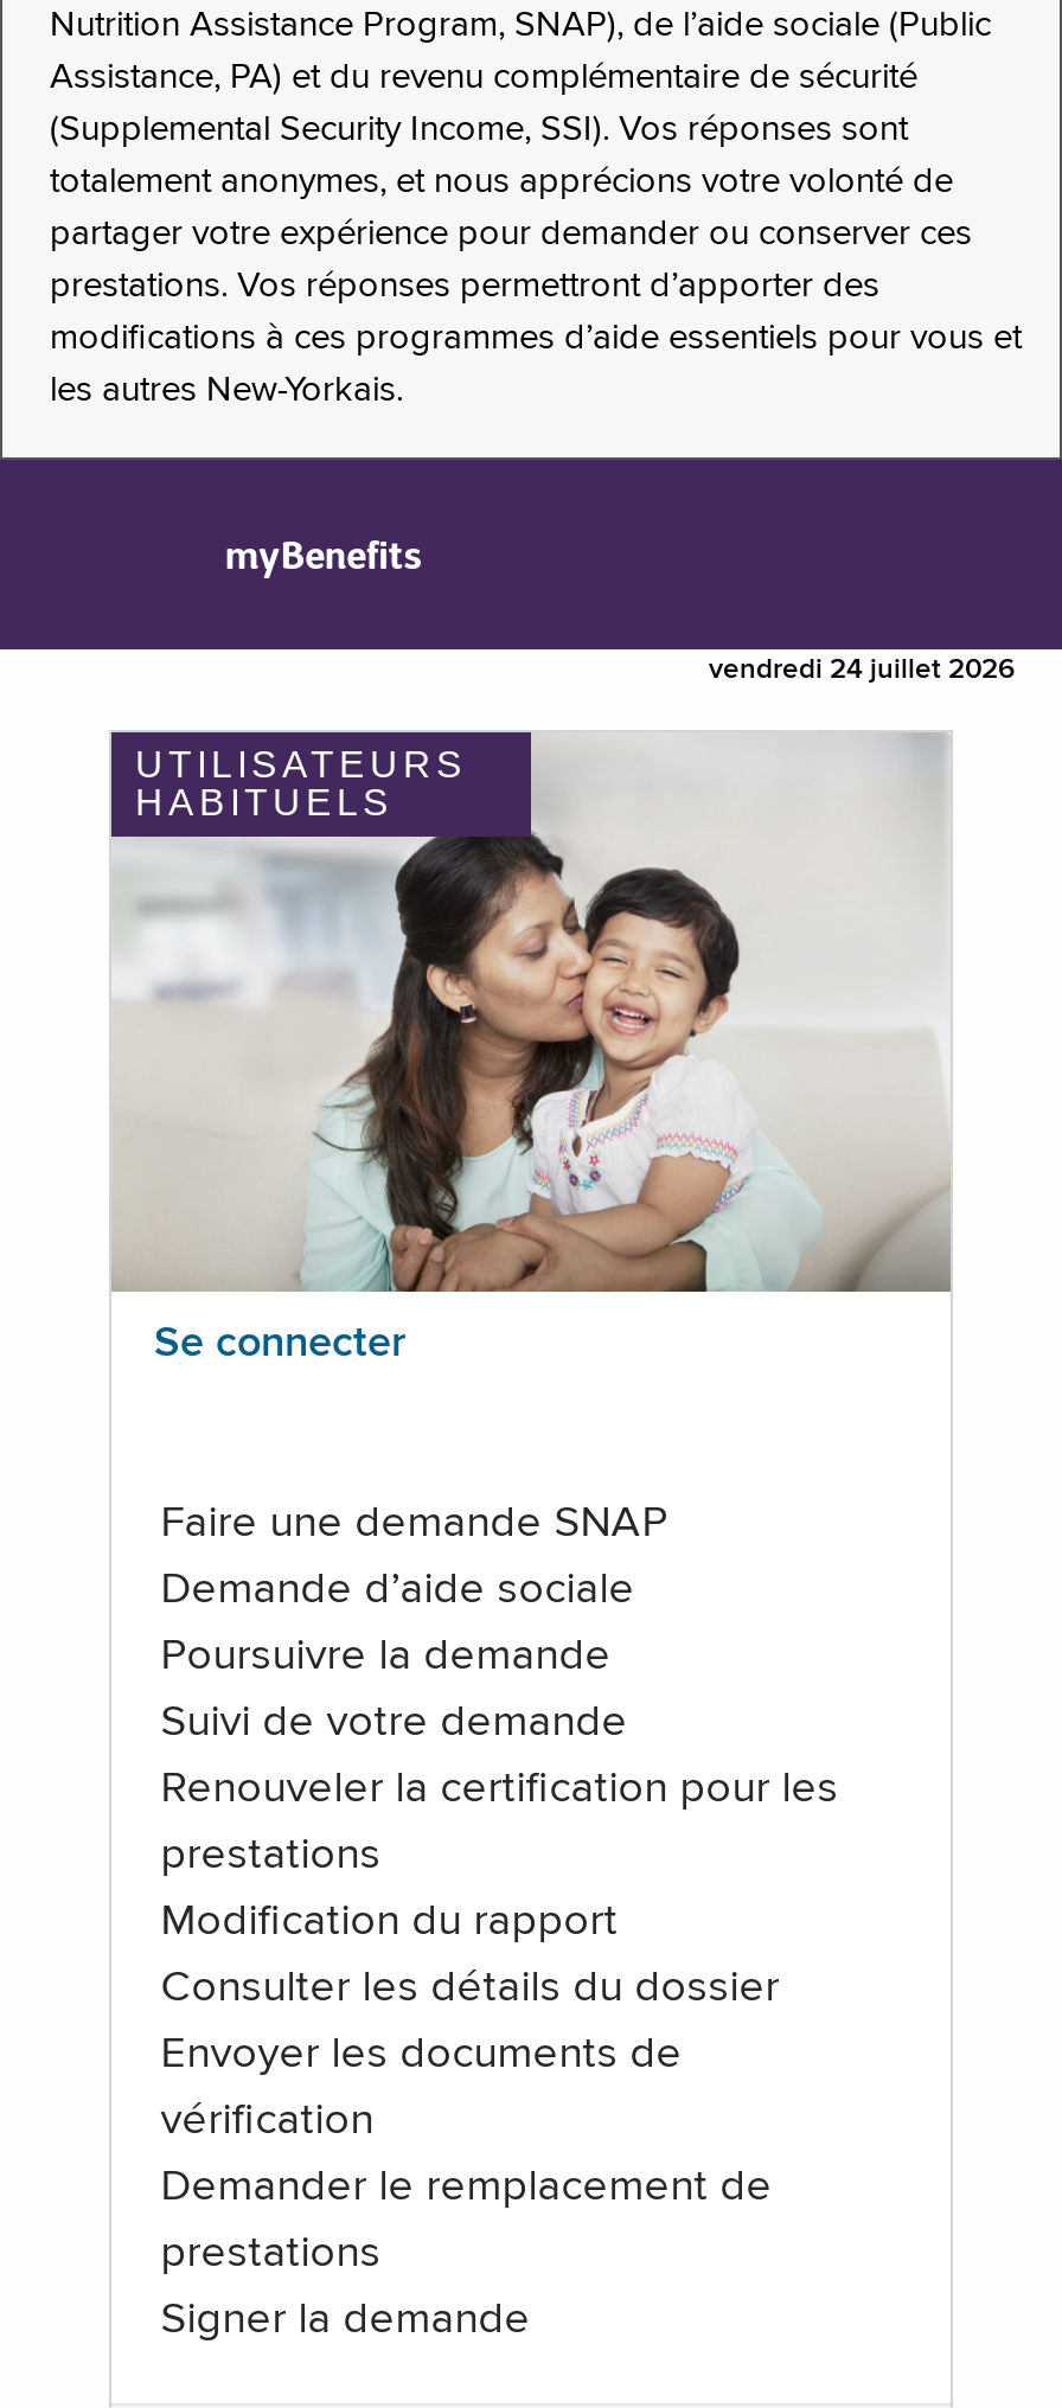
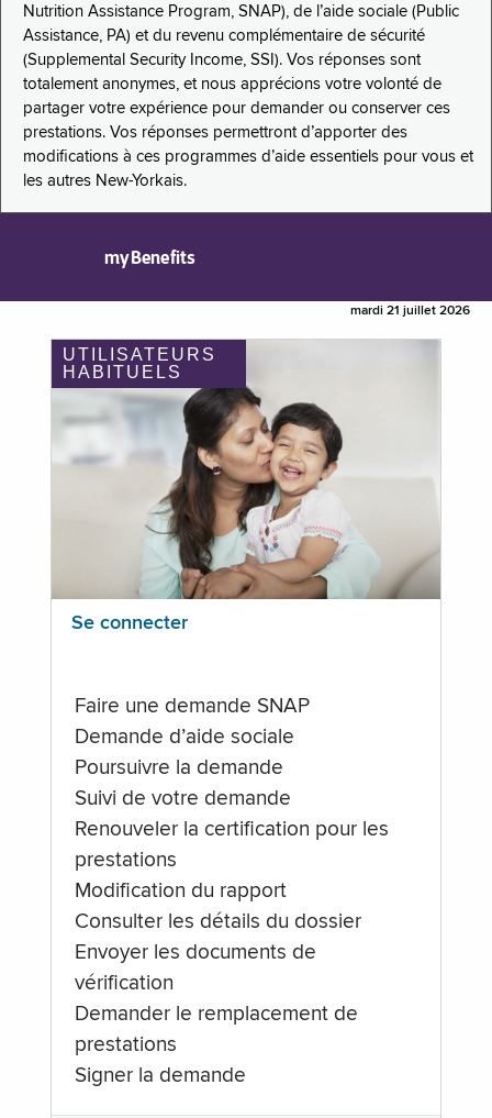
[709,657,1015,685] vendredi 24 juillet 2026 -> [350,305,470,318] mardi 21 juillet 2026

